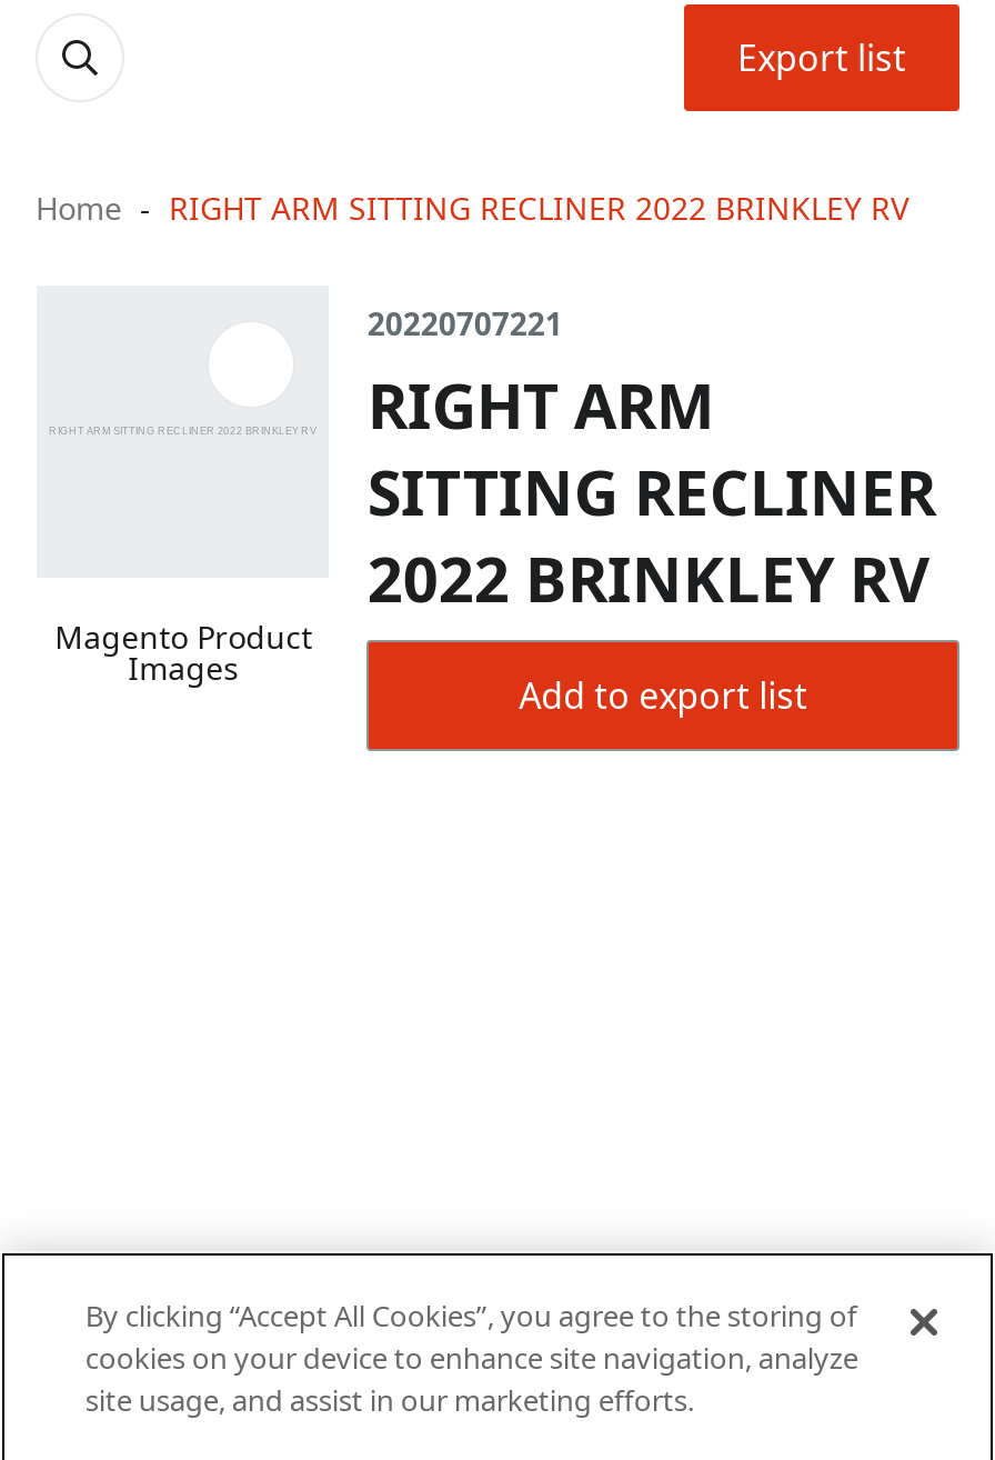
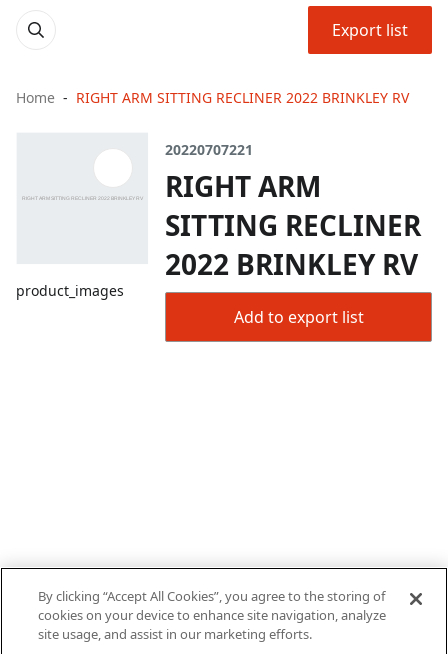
[55,616,312,690] Magento Product | Images -> [16,281,124,300] product_images

